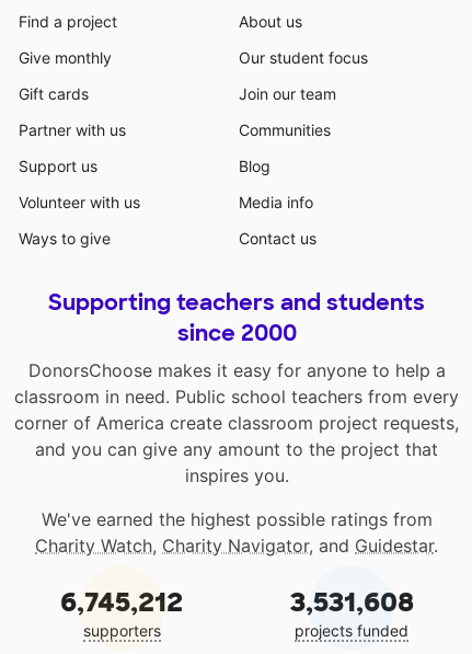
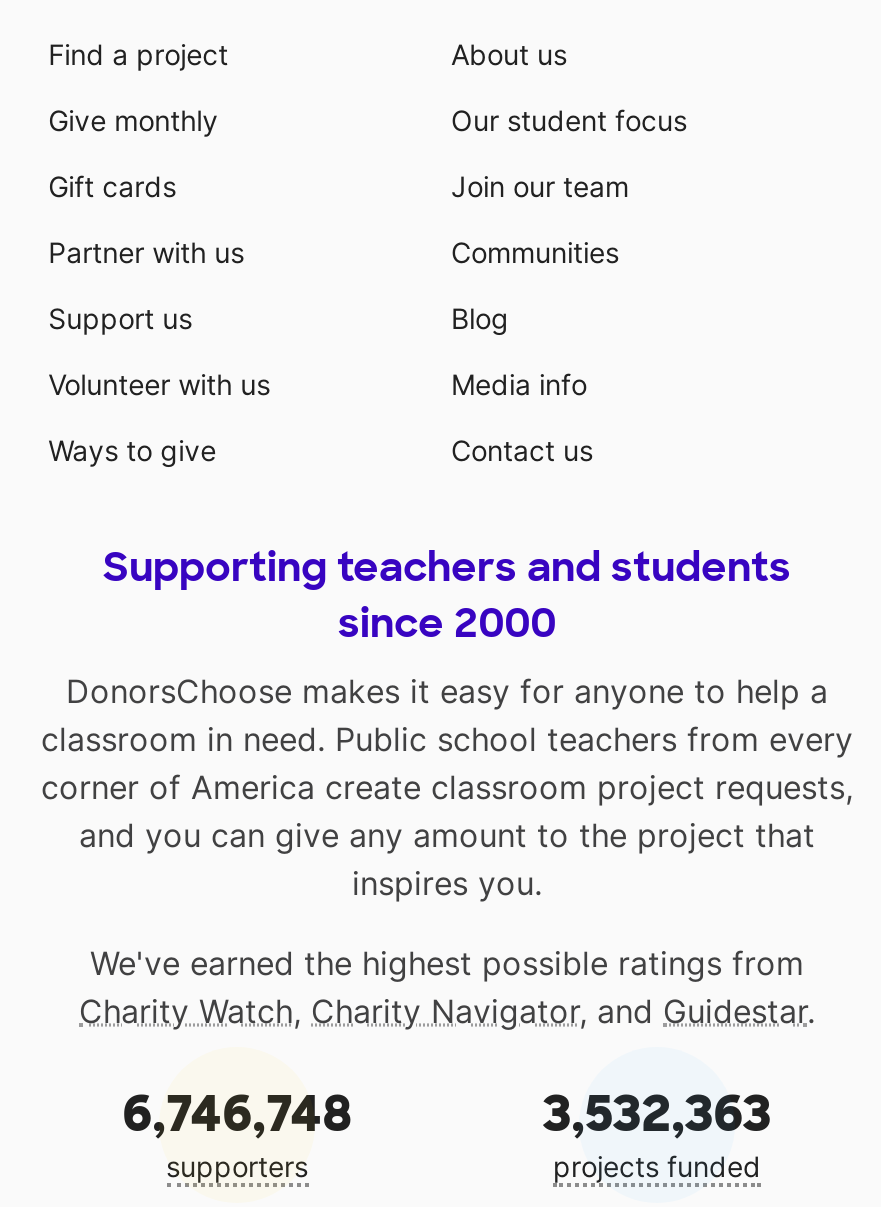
[60,585,183,619] 6,745,212 -> [122,1084,352,1146] 6,746,748
[290,585,413,619] 3,531,608 -> [543,1084,771,1146] 3,532,363

